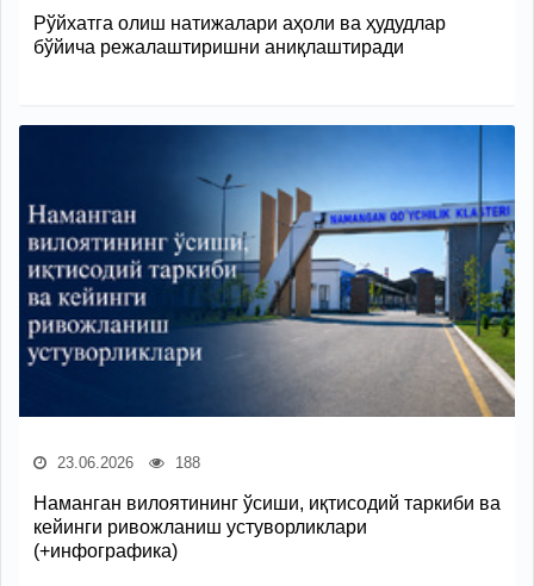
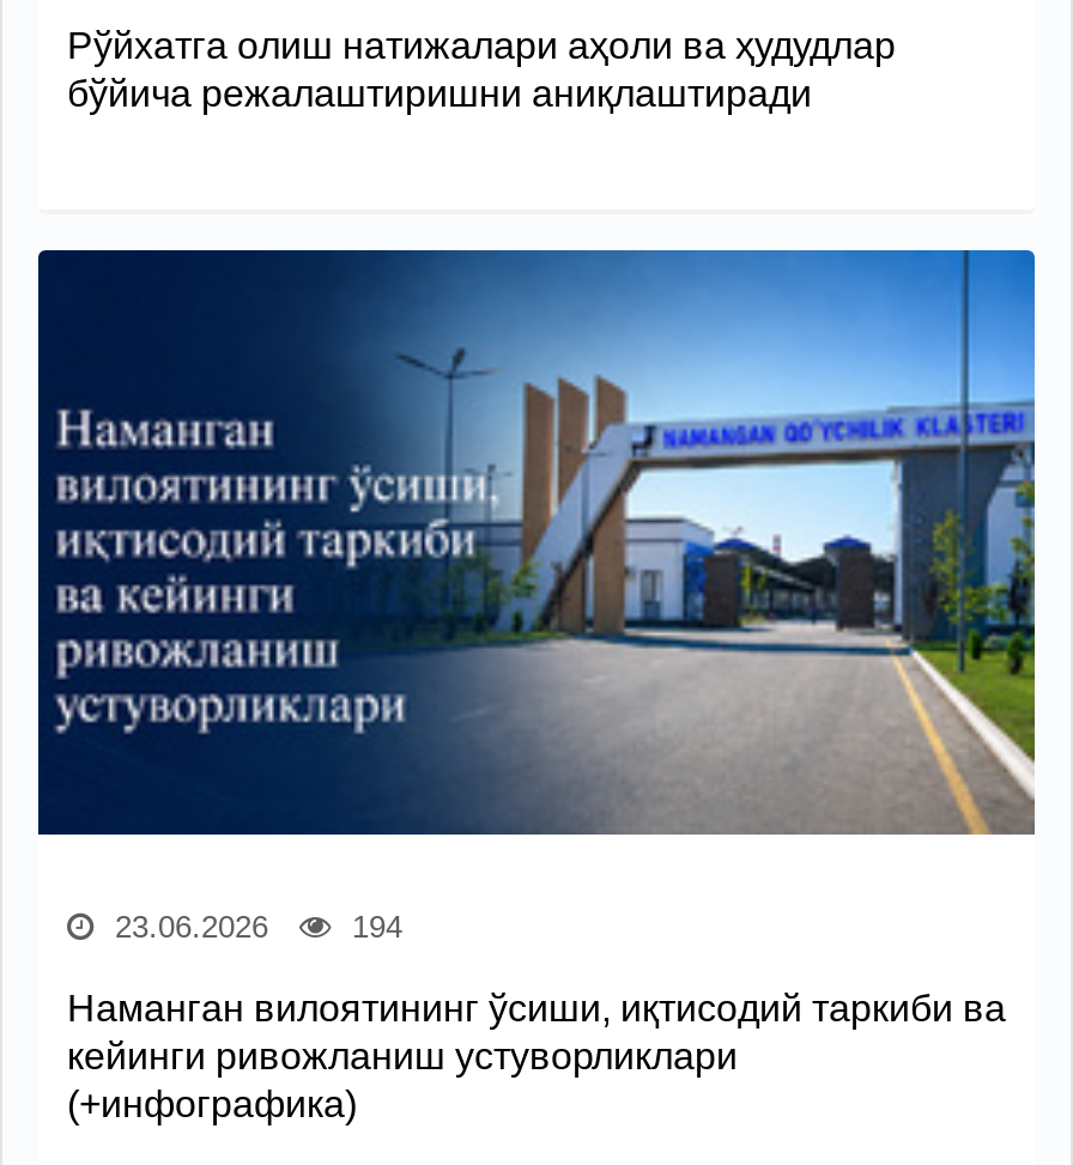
[170,453,200,471] 188 -> [342,909,402,945] 194

